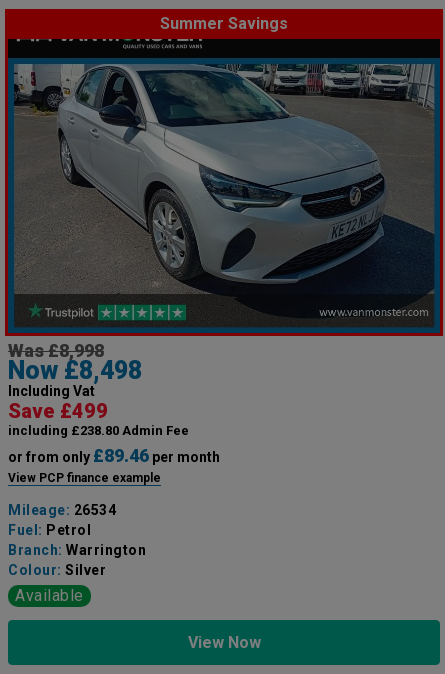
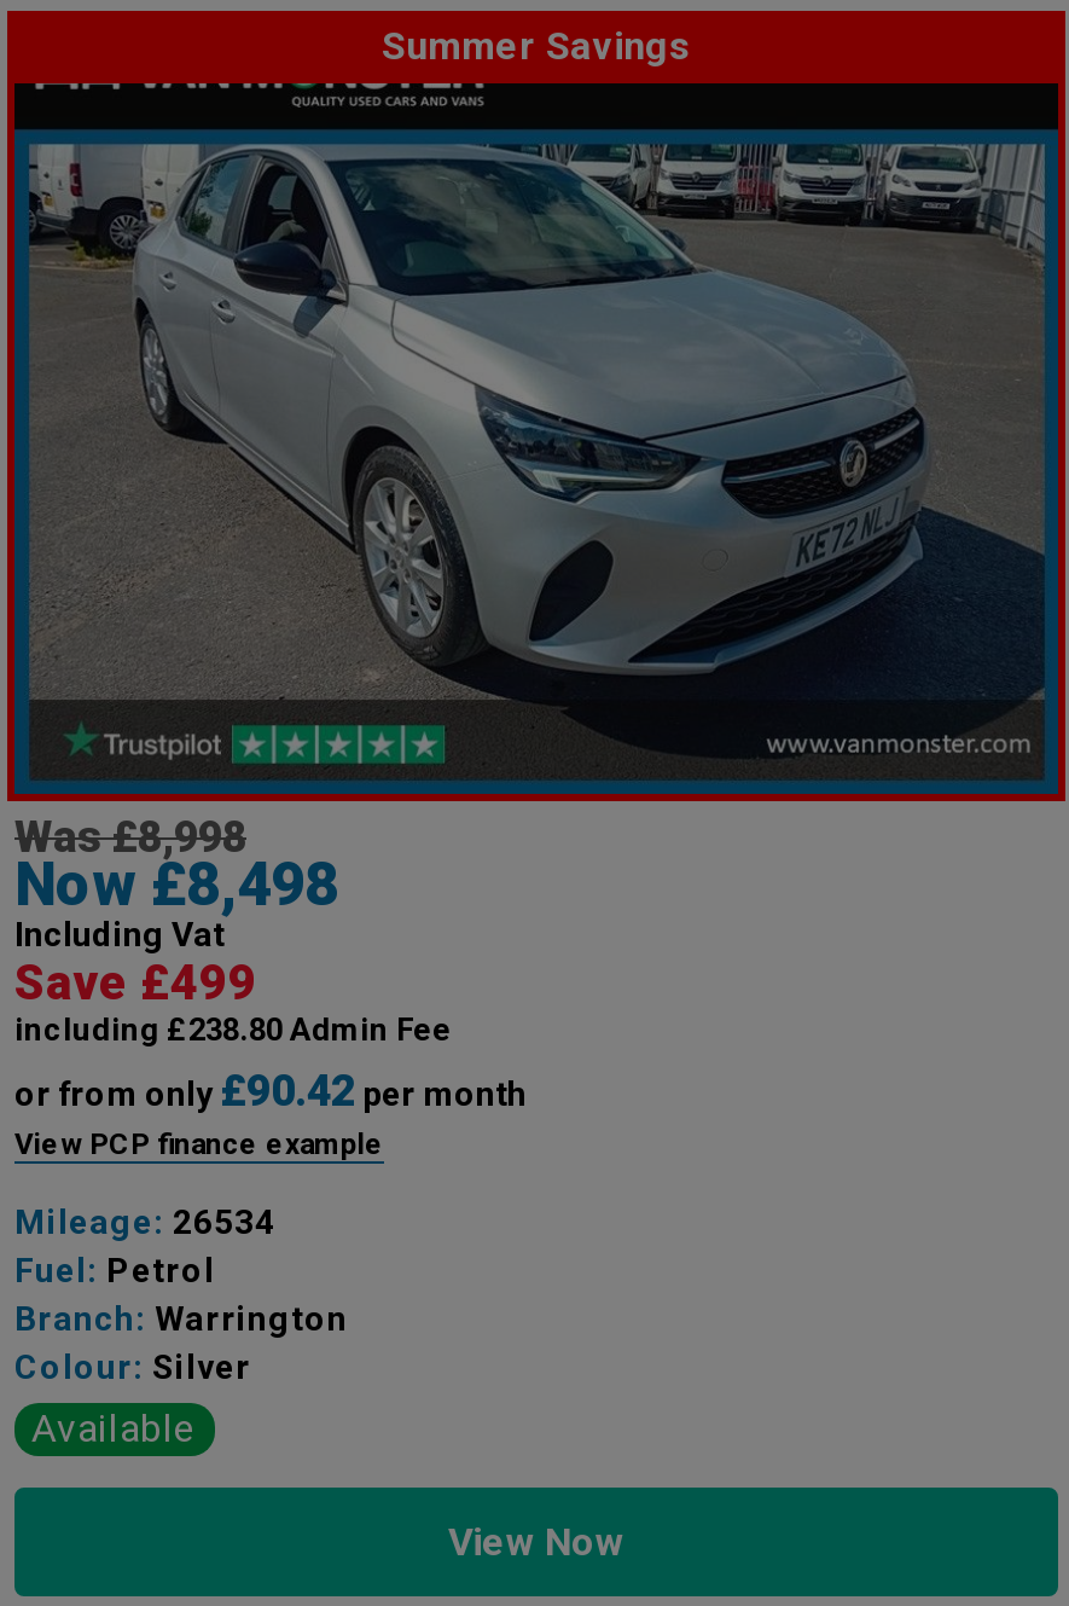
[8,445,220,466] or from only £89.46 per month -> [14,1065,527,1116] or from only £90.42 per month

